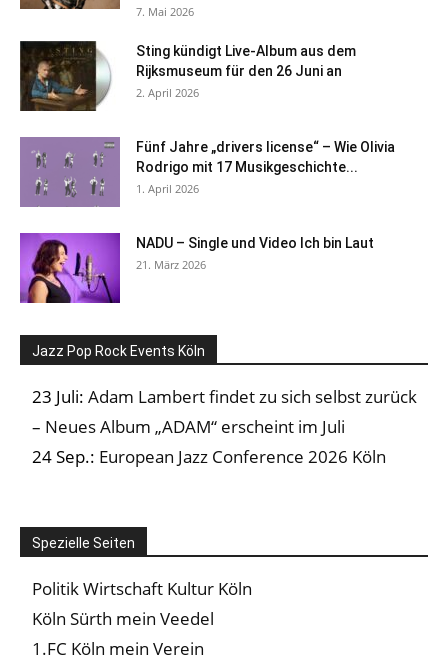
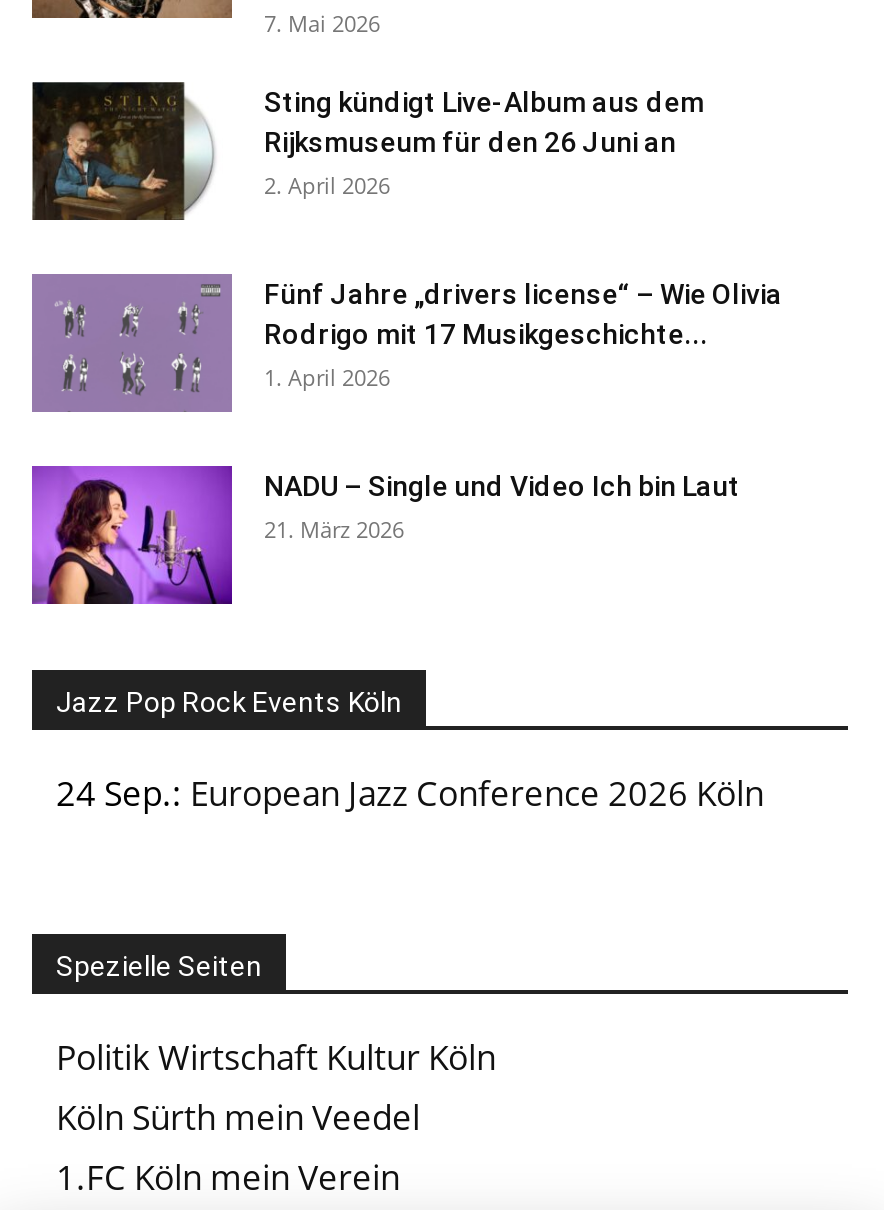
[32,385,417,438] 23 Juli: Adam Lambert findet zu sich selbst zurück | – Neues Album „ADAM“ erscheint im Juli -> none

